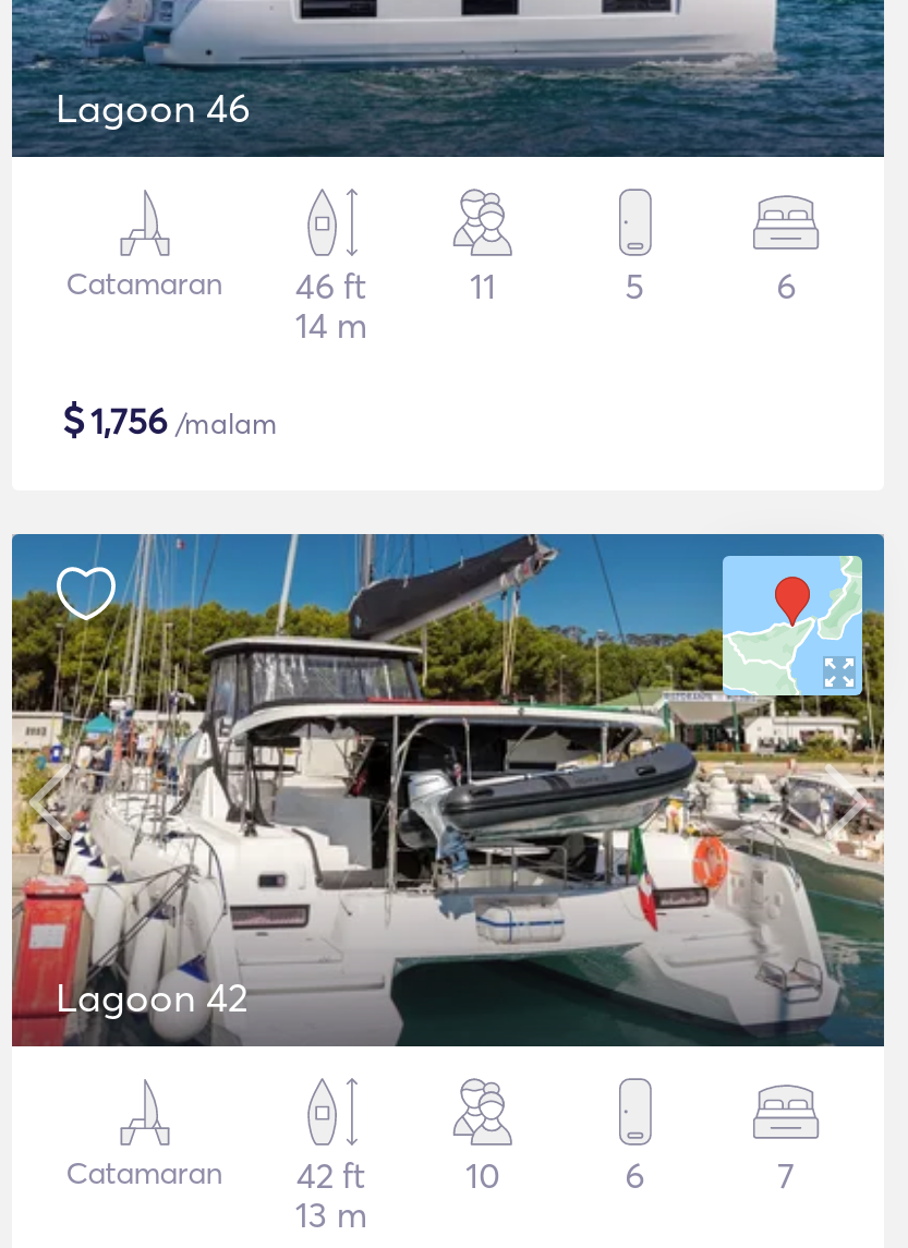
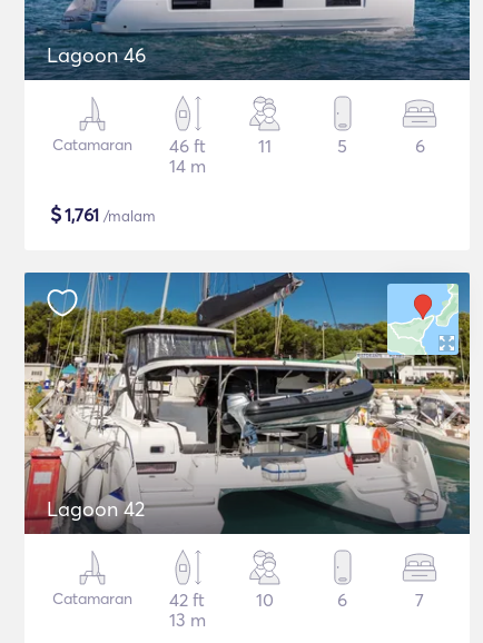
[62,395,278,445] $1,756 /malam -> [50,201,156,227] $1,761 /malam

